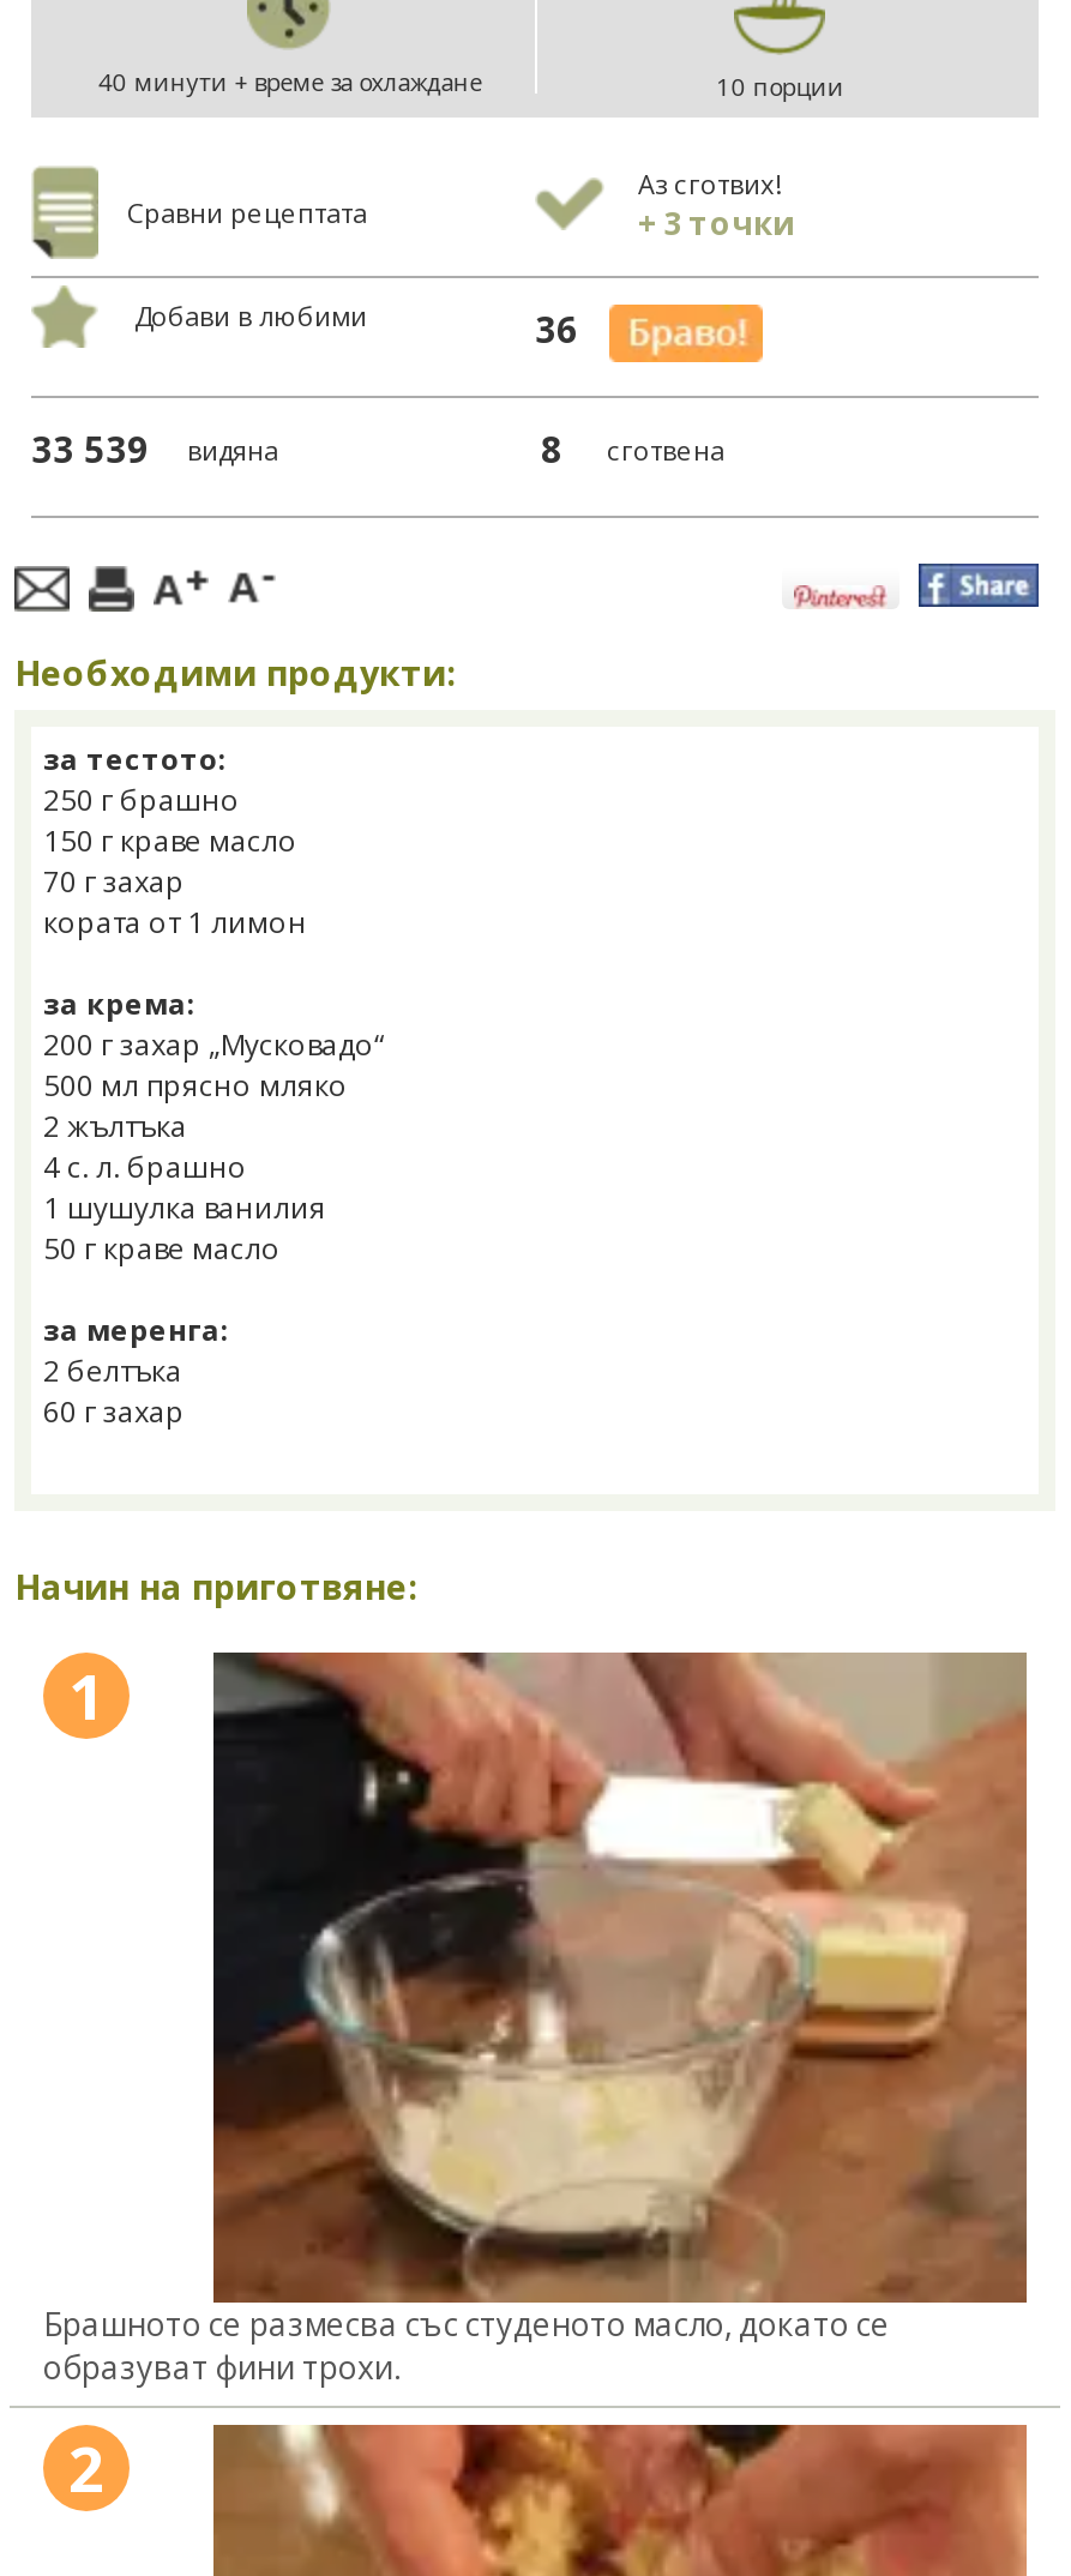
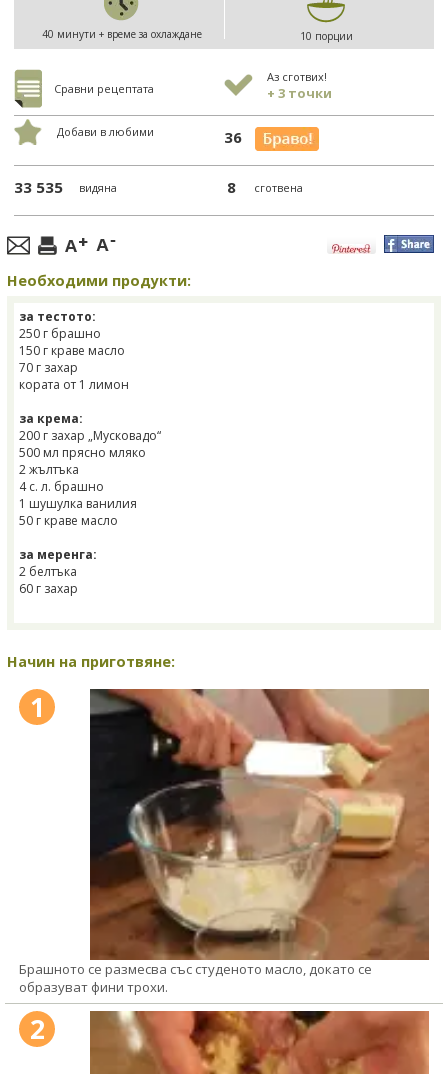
[31,424,278,472] 33 539 видяна -> [14,177,117,197] 33 535 видяна

